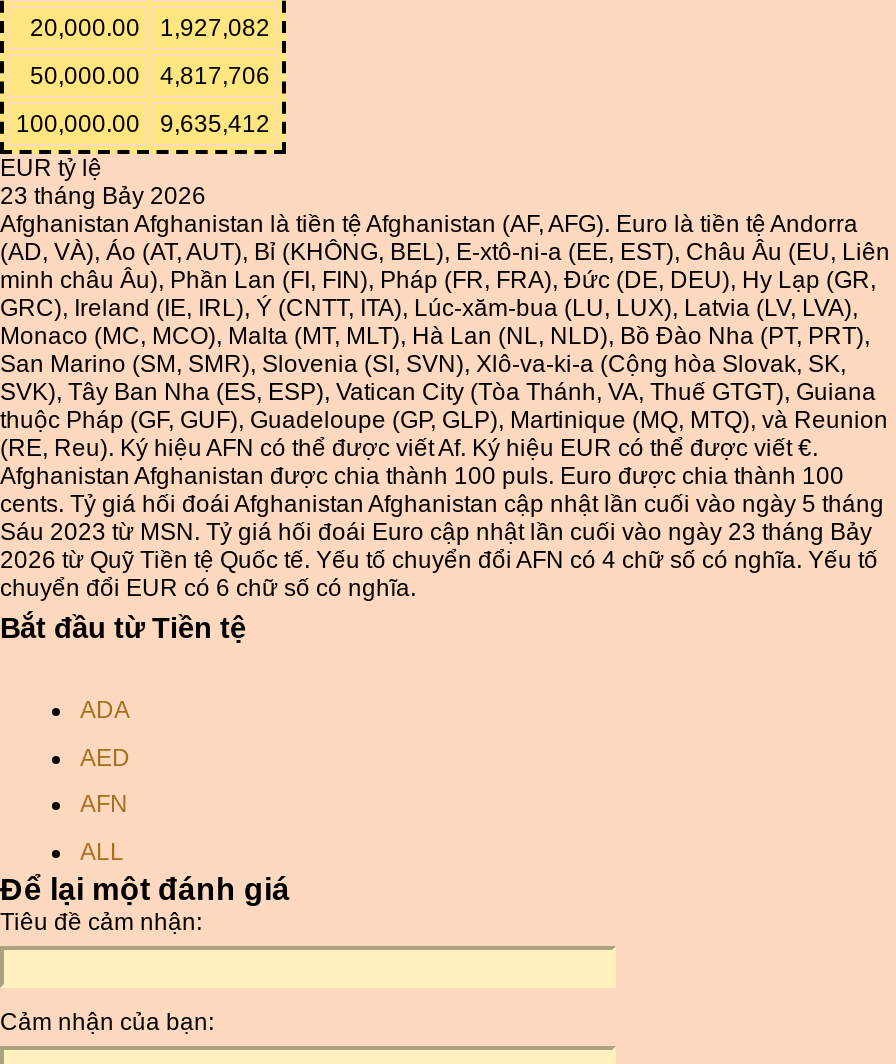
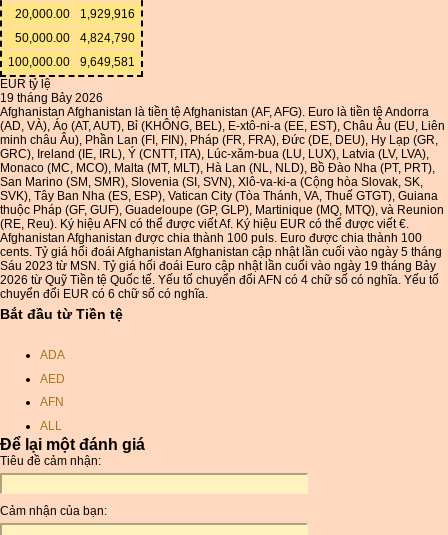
[30,14,270,42] 20,000.00 1,927,082 -> [15,7,135,21] 20,000.00 1,929,916
[30,62,270,90] 50,000.00 4,817,706 -> [15,31,135,45] 50,000.00 4,824,790
[16,110,270,138] 100,000.00 9,635,412 -> [8,55,135,69] 100,000.00 9,649,581
[0,182,206,210] 23 tháng Bảy 2026 -> [0,91,103,105] 19 tháng Bảy 2026
[0,518,872,546] Sáu 2023 từ MSN. Tỷ giá hối đoái Euro cập nhật lần cuối vào ngày 23 tháng Bảy -> [0,259,436,273] Sáu 2023 từ MSN. Tỷ giá hối đoái Euro cập nhật lần cuối vào ngày 19 tháng Bảy

